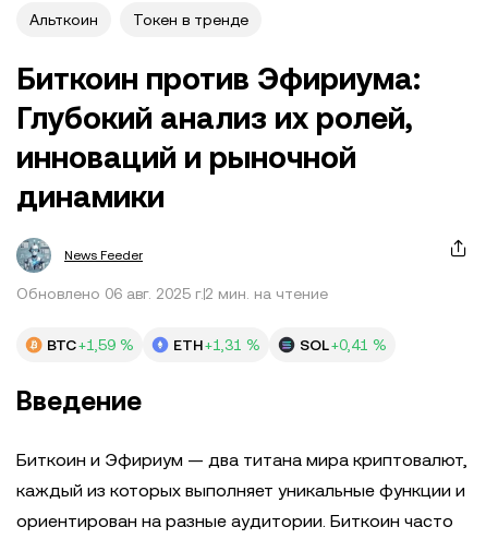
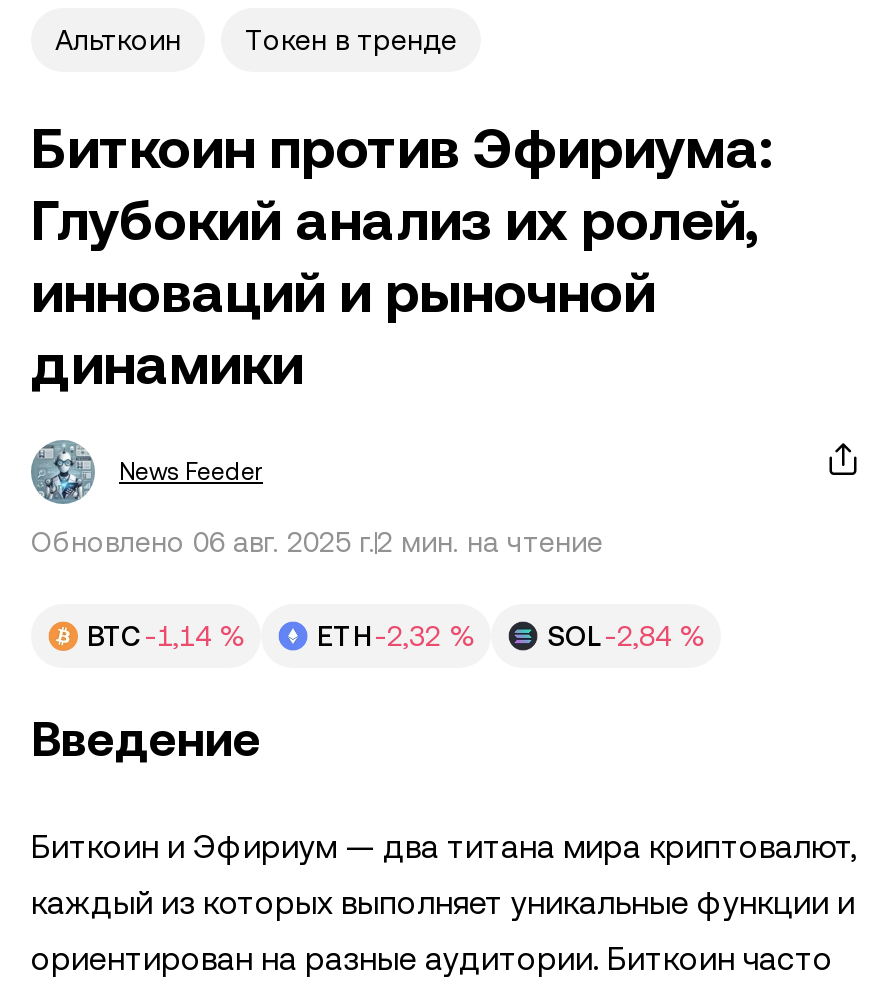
[47,336,134,354] BTC +1,59 % -> [87,620,245,652] BTC -1,14 %
[173,336,260,354] ETH +1,31 % -> [317,620,475,652] ETH -2,32 %
[300,336,387,354] SOL +0,41 % -> [547,620,705,652] SOL -2,84 %

